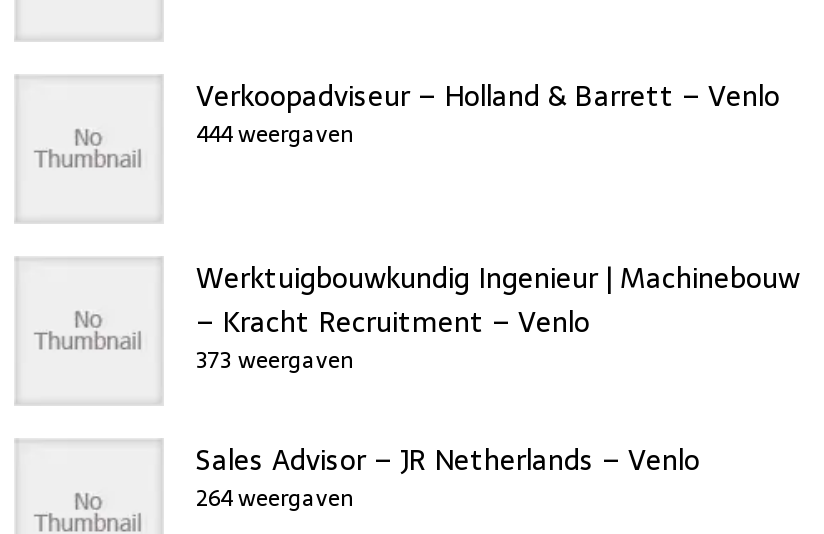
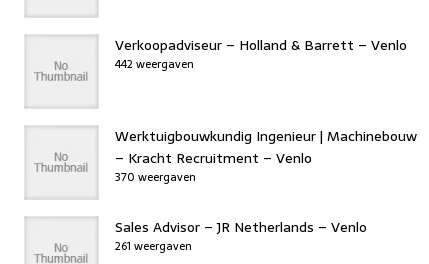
[196,115,354,151] 444 weergaven -> [115,55,194,73] 442 weergaven
[196,341,354,377] 373 weergaven -> [115,168,196,186] 370 weergaven
[196,479,354,515] 264 weergaven -> [115,237,192,255] 261 weergaven

